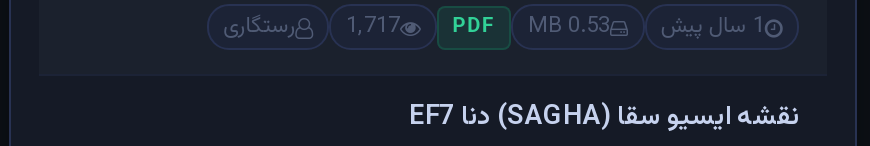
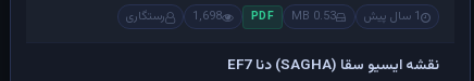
[223,9,495,44] PDF 1,717 رستگاری -> [126,7,274,26] PDF 1,698 رستگاری

